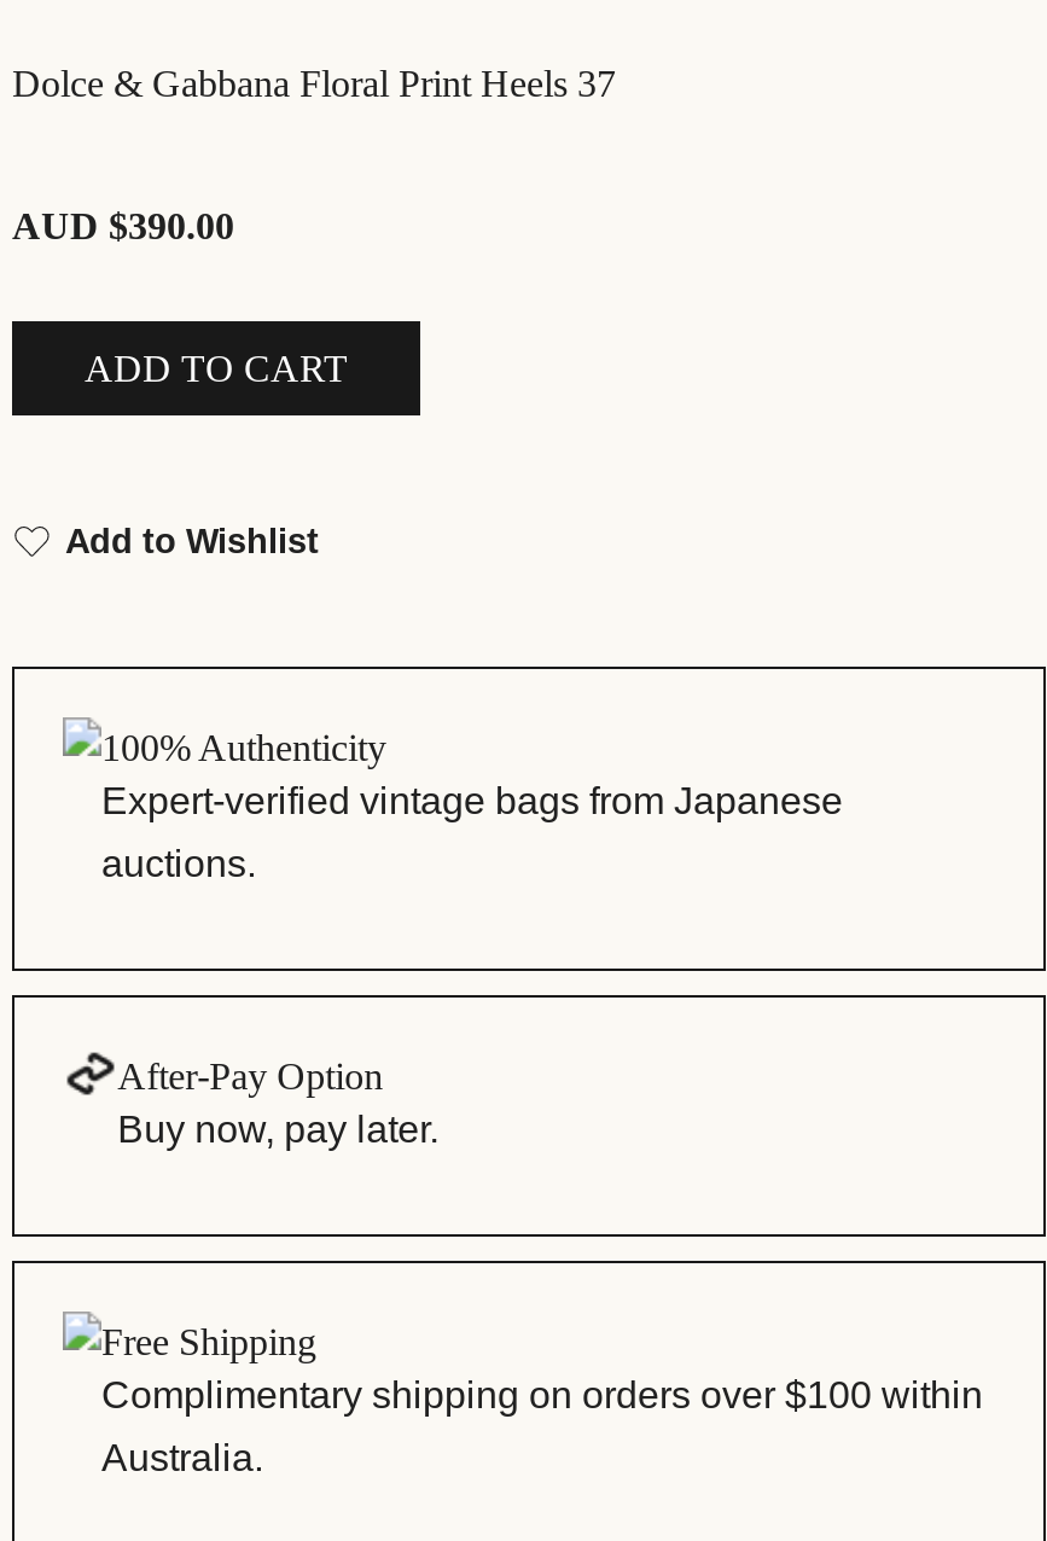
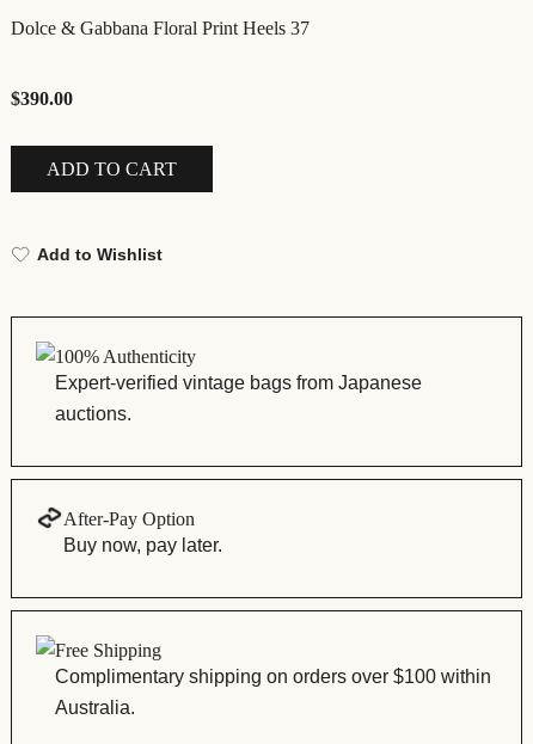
[12,205,234,246] AUD $390.00 -> [11,88,73,109] $390.00

